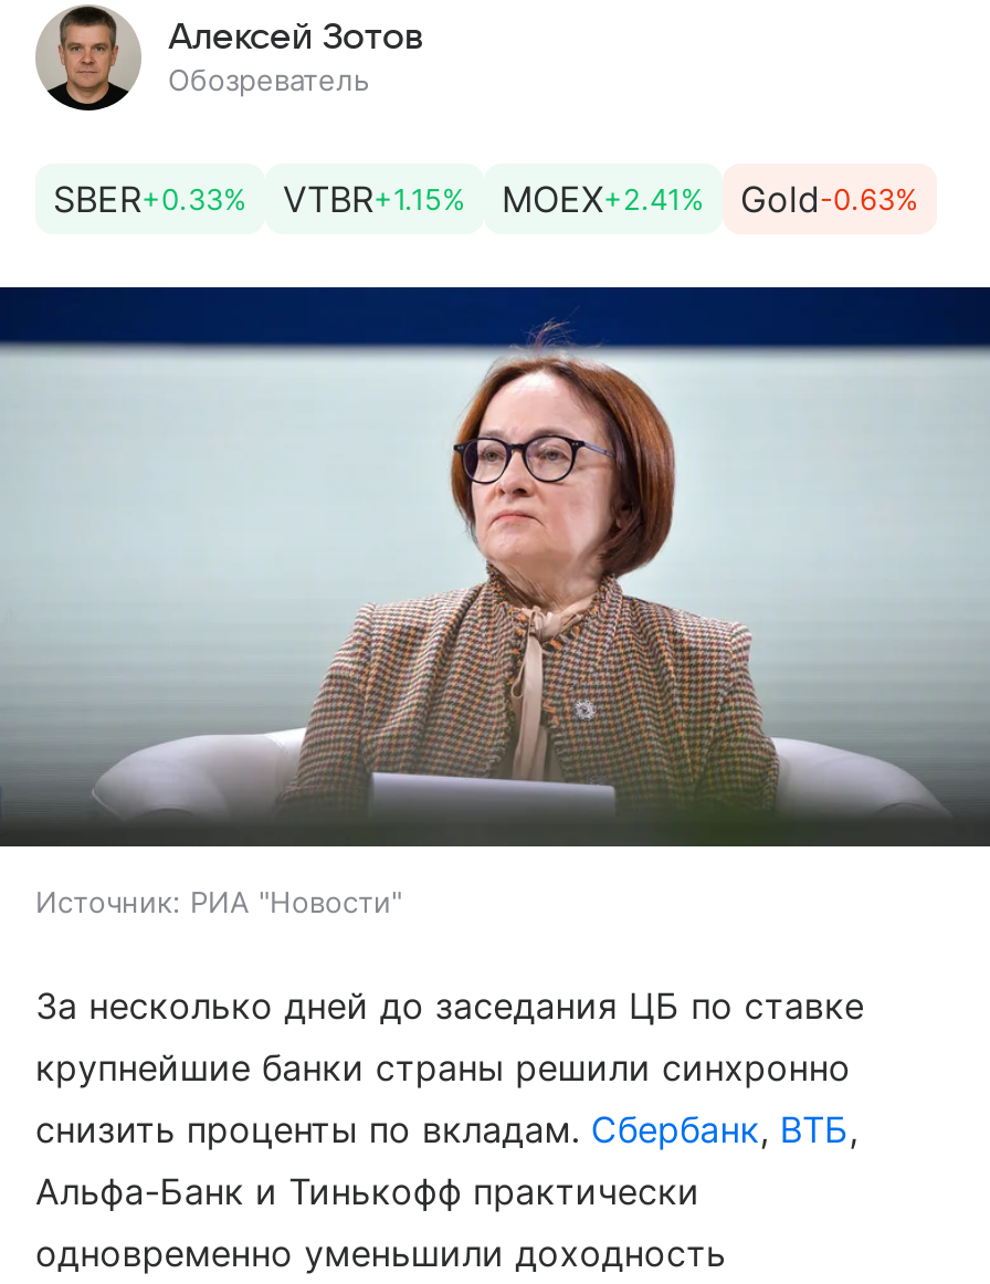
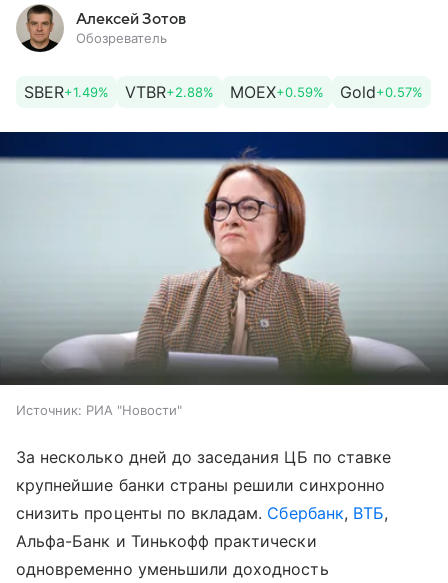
[53,177,247,221] SBER+0.33% -> [24,82,109,102] SBER+1.49%
[283,177,466,221] VTBR+1.15% -> [125,82,214,102] VTBR+2.88%
[502,177,705,221] MOEX+2.41% -> [230,82,324,102] MOEX+0.59%
[740,177,919,221] Gold-0.63% -> [340,82,423,102] Gold+0.57%

